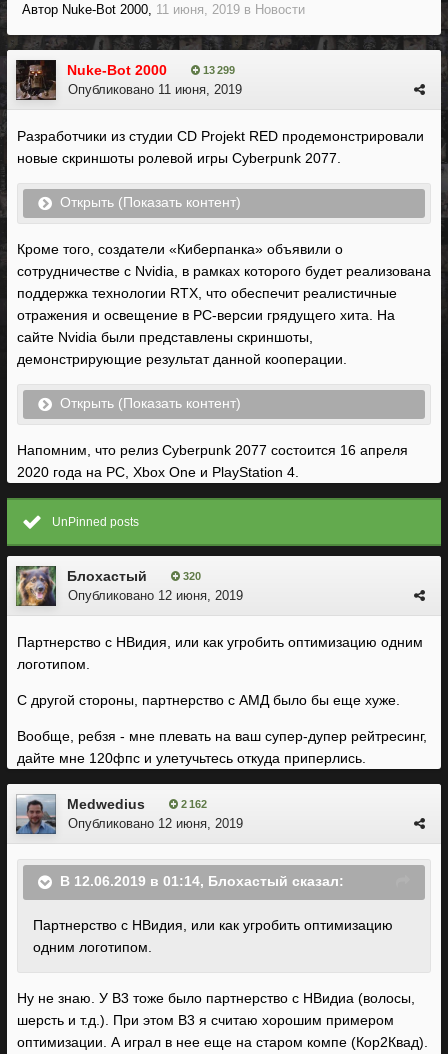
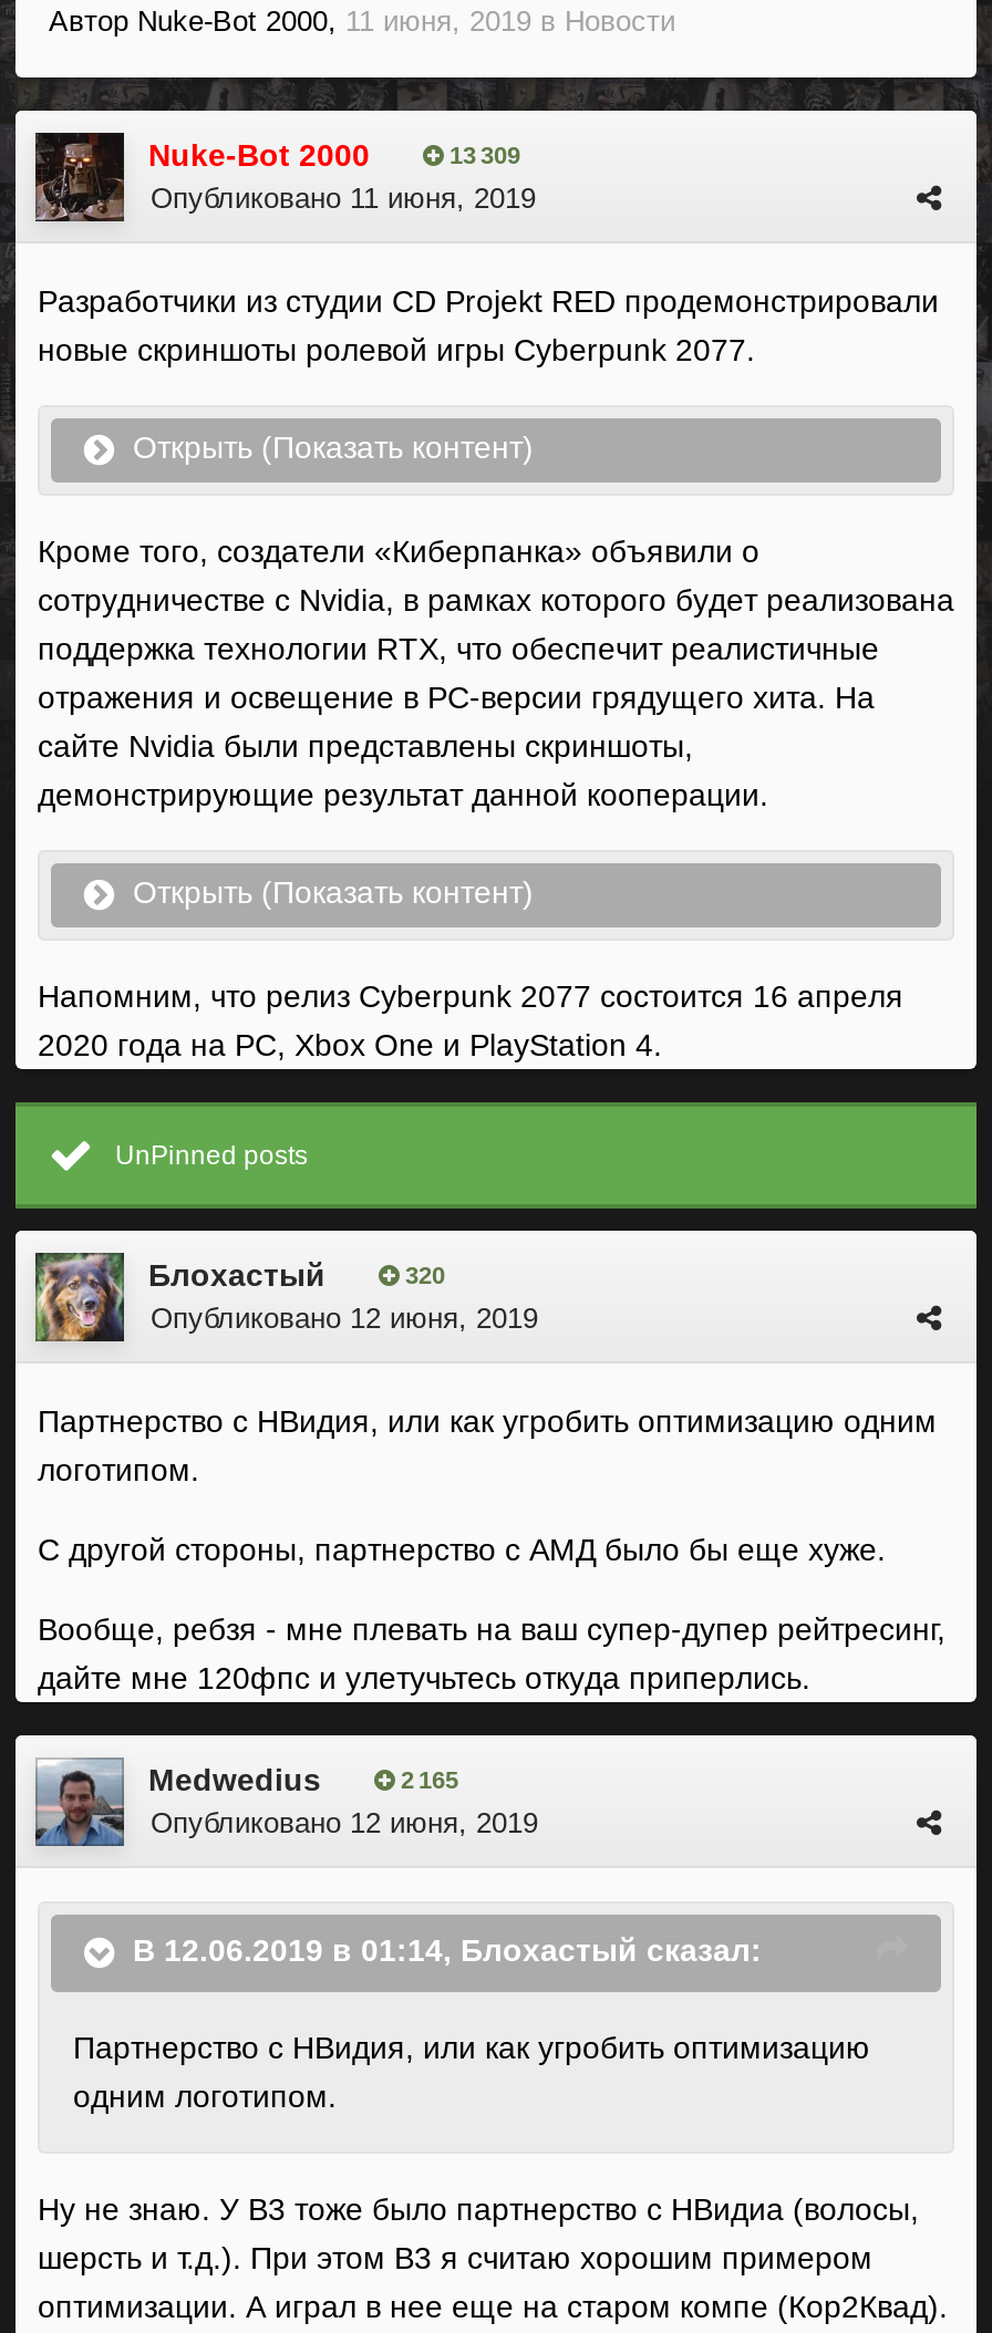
[200,64,235,76] 13 299 -> [443,142,520,168] 13 309
[178,798,207,810] 2 162 -> [394,1766,458,1793] 2 165

